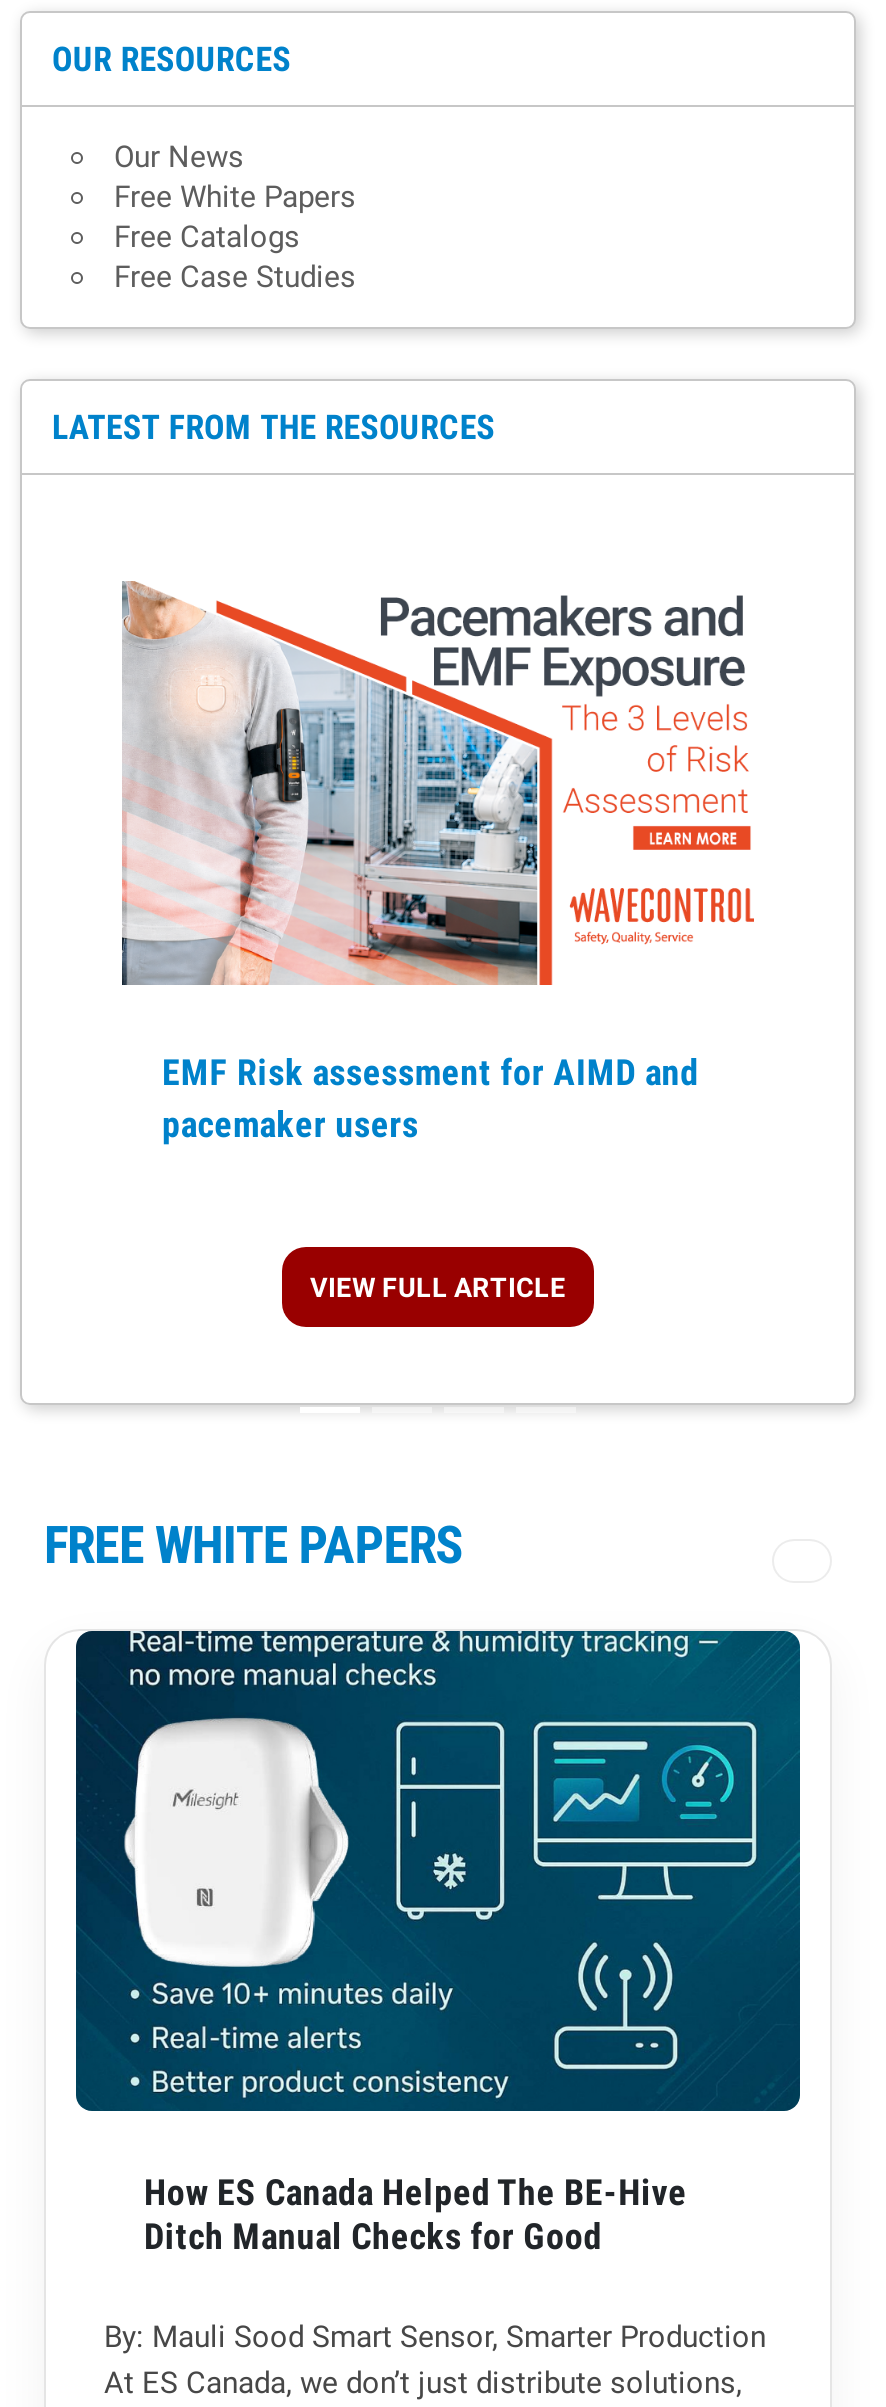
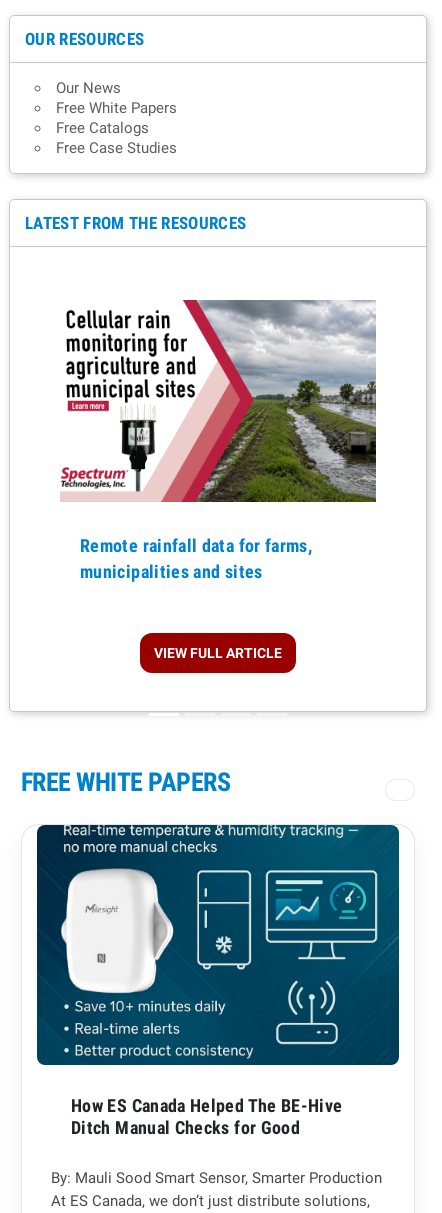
[120,579,754,1144] [image] | EMF Risk assessment for AIMD and | pacemaker users -> [60,299,377,582] [image] | Remote rainfall data for farms, | municipalities and sites

